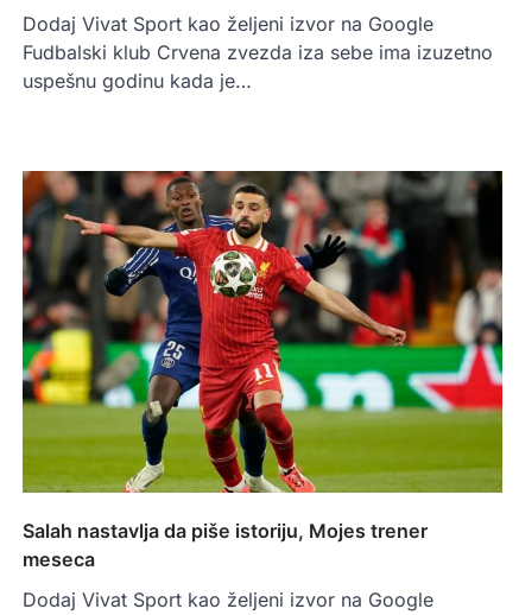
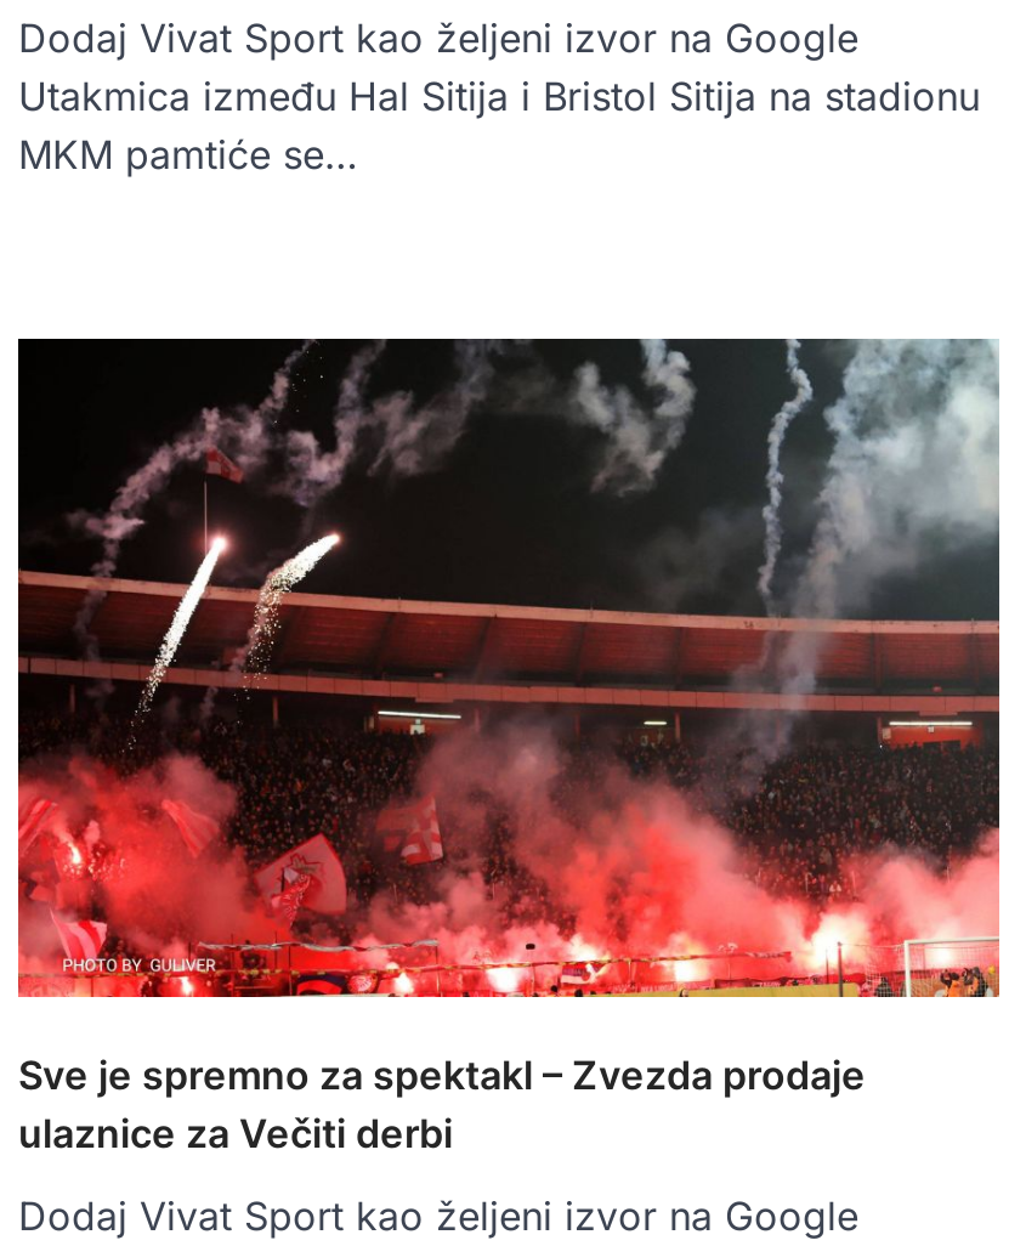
[23,40,493,93] Fudbalski klub Crvena zvezda iza sebe ima izuzetno | uspešnu godinu kada je… -> [18,71,980,178] Utakmica između Hal Sitija i Bristol Sitija na stadionu | MKM pamtiće se…
[21,170,504,571] [image] | Salah nastavlja da piše istoriju, Mojes trener | meseca -> [16,338,1002,1156] [image] | Sve je spremno za spektakl – Zvezda prodaje | ulaznice za Večiti derbi

